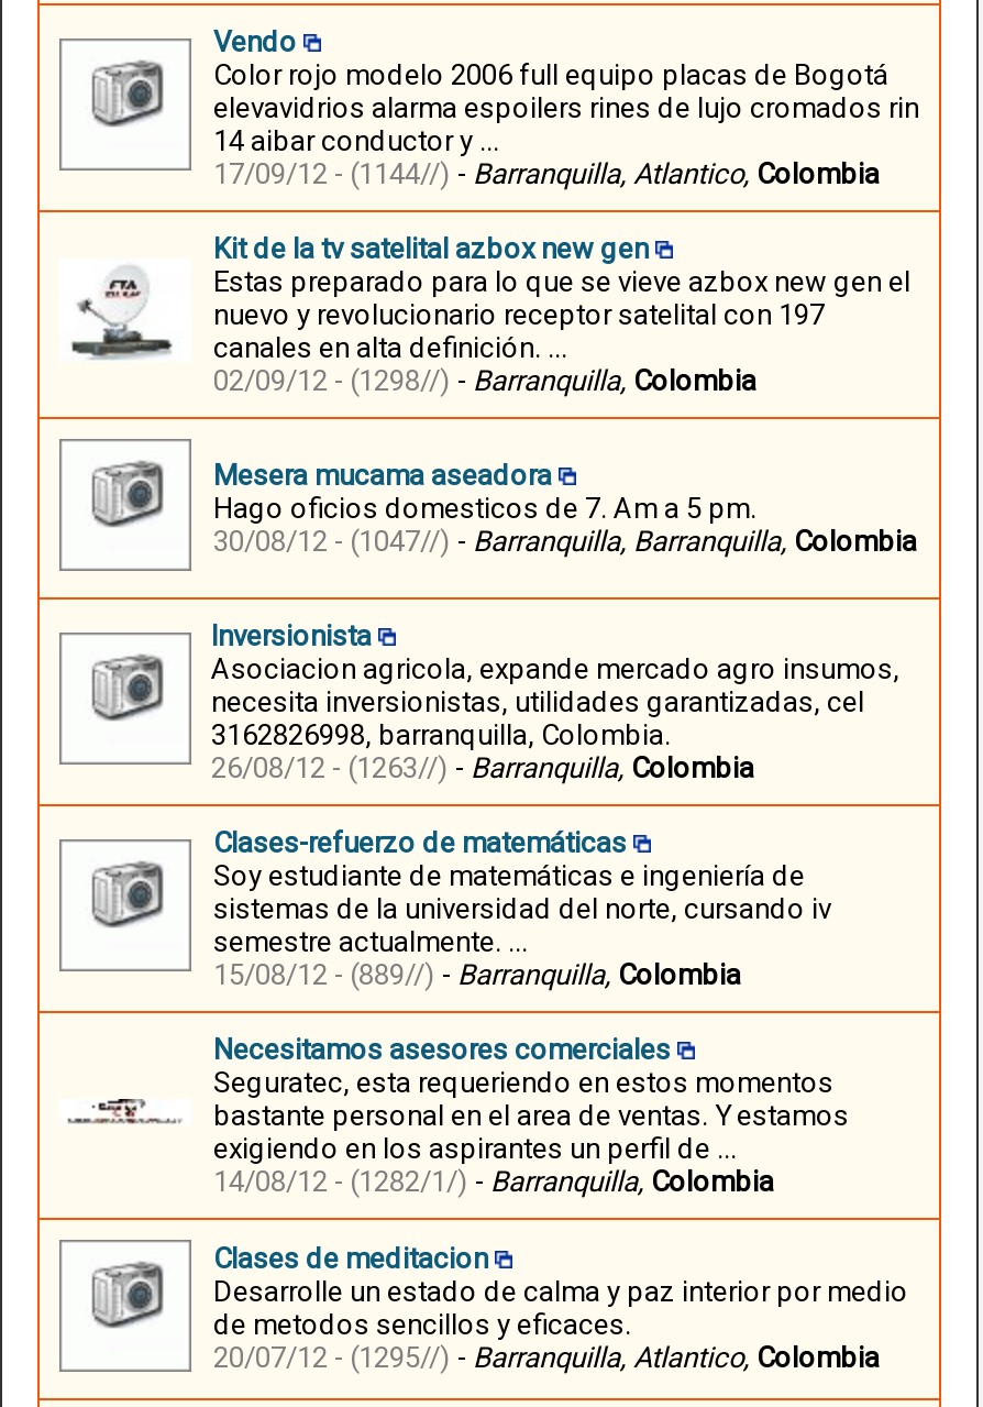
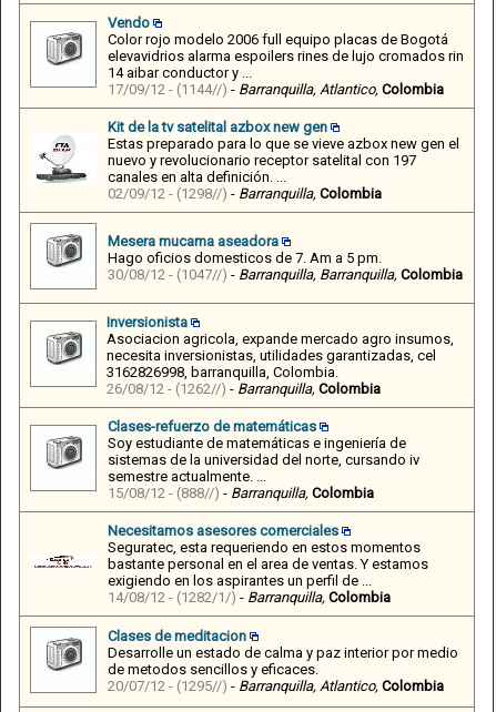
[211,752,754,785] 26/08/12 - (1263//) - Barranquilla, Colombia -> [107,381,381,397] 26/08/12 - (1262//) - Barranquilla, Colombia
[213,959,741,992] 15/08/12 - (889//) - Barranquilla, Colombia -> [108,485,374,502] 15/08/12 - (888//) - Barranquilla, Colombia

